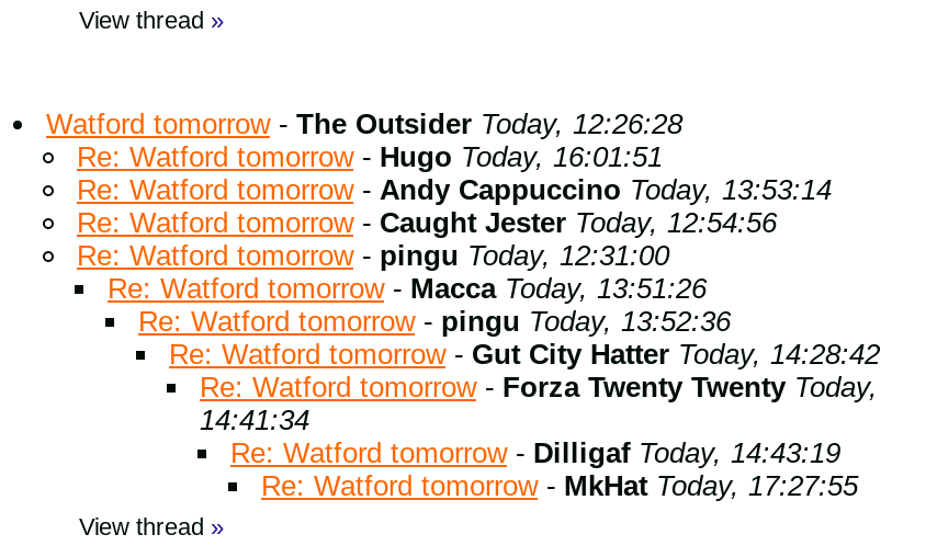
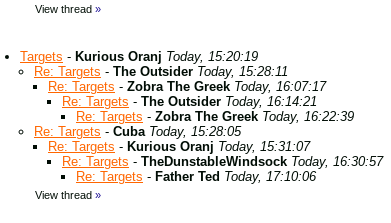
[46,107,880,502] Watford tomorrow - The Outsider Today, 12:26:28 | Re: Watford tomorrow - Hugo Today, 16:01:51 | Re: Watford tomorrow - Andy Cappuccino Today, 13:53:14 | Re: Watford tomorrow - Caught Jester Today, 12:54:56 | Re: Watford tomorrow - pingu Today, 12:31:00 | Re: Watford tomorrow - Macca Today, 13:51:26 | Re: Watford tomorrow - pingu Today, 13:52:36 | Re: Watford tomorrow - Gut City Hatter Today, 14:28:42 | Re: Watford tomorrow - Forza Twenty Twenty Today, | 14:41:34 | Re: Watford tomorrow - Dilligaf Today, 14:43:19 | Re: Watford tomorrow - MkHat Today, 17:27:55 -> [20,49,383,184] Targets - Kurious Oranj Today, 15:20:19 | Re: Targets - The Outsider Today, 15:28:11 | Re: Targets - Zobra The Greek Today, 16:07:17 | Re: Targets - The Outsider Today, 16:14:21 | Re: Targets - Zobra The Greek Today, 16:22:39 | Re: Targets - Cuba Today, 15:28:05 | Re: Targets - Kurious Oranj Today, 15:31:07 | Re: Targets - TheDunstableWindsock Today, 16:30:57 | Re: Targets - Father Ted Today, 17:10:06

